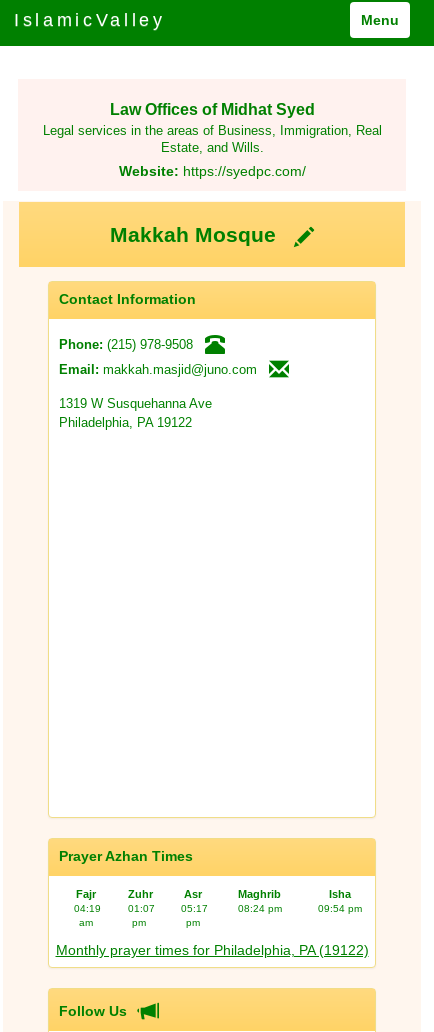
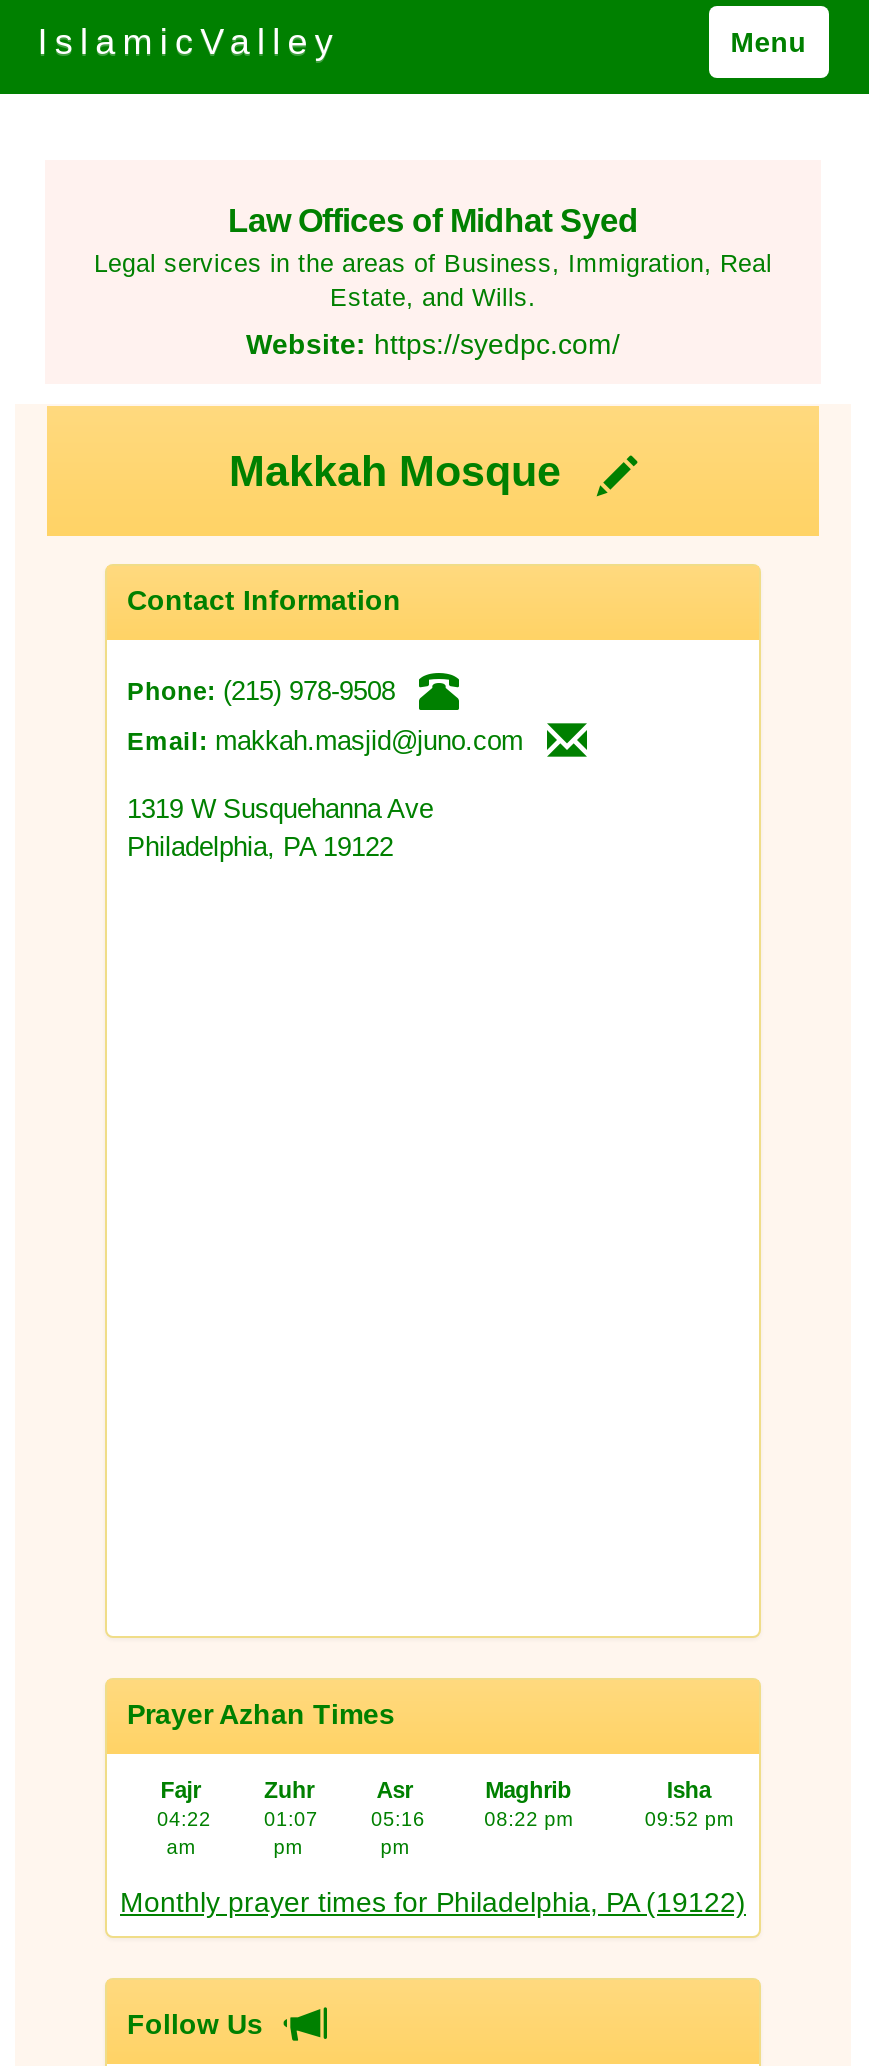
[74,903,101,914] 04:19 -> [157,1808,211,1830] 04:22
[181,903,208,914] 05:17 -> [371,1808,425,1830] 05:16
[238,903,282,914] 08:24 pm -> [484,1808,572,1830] 08:22 pm
[318,903,362,914] 09:54 pm -> [645,1808,733,1830] 09:52 pm

